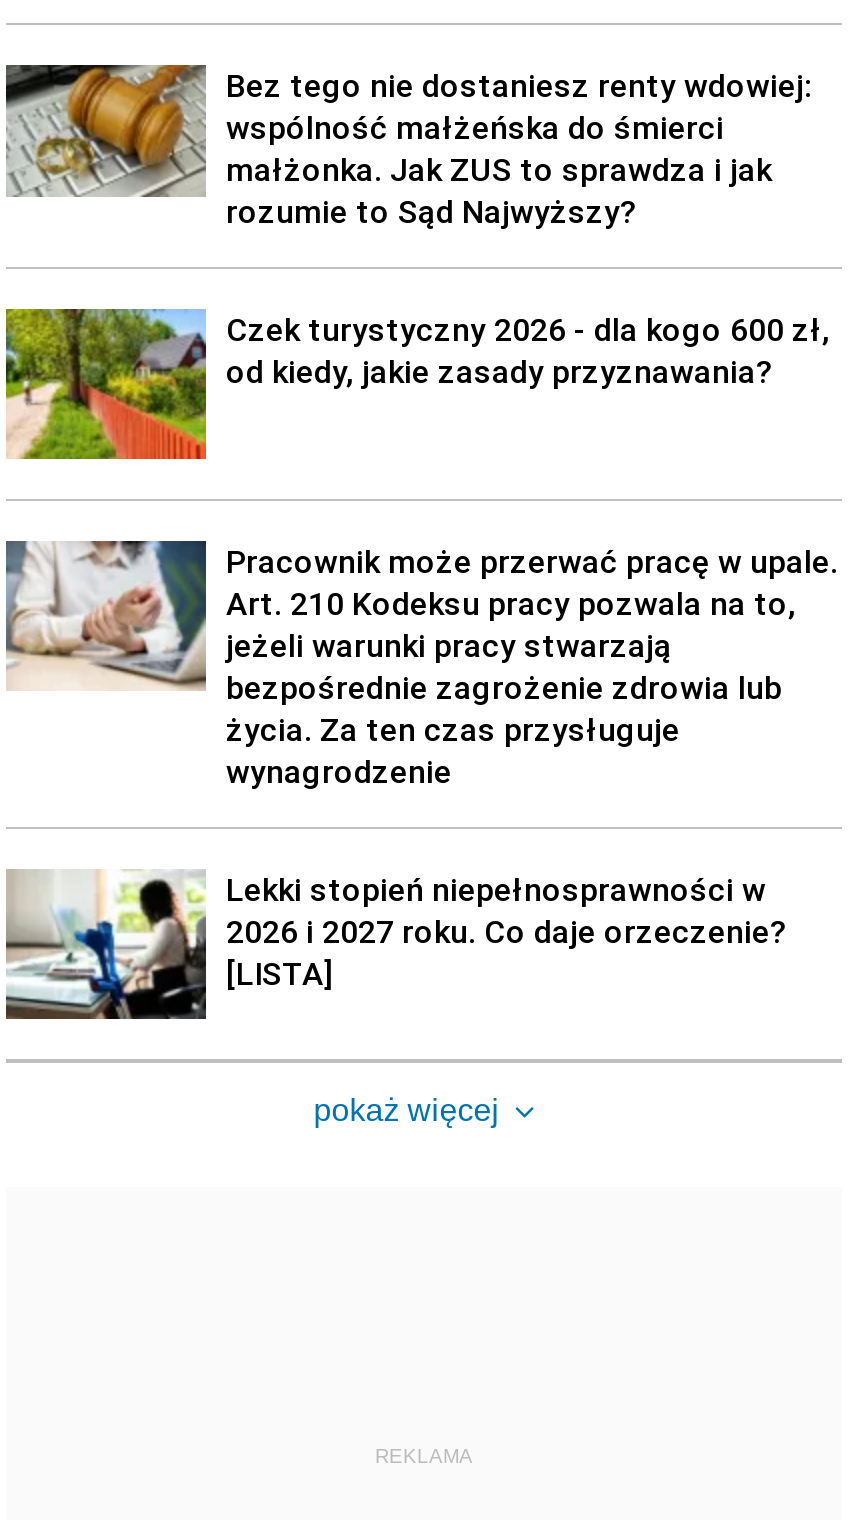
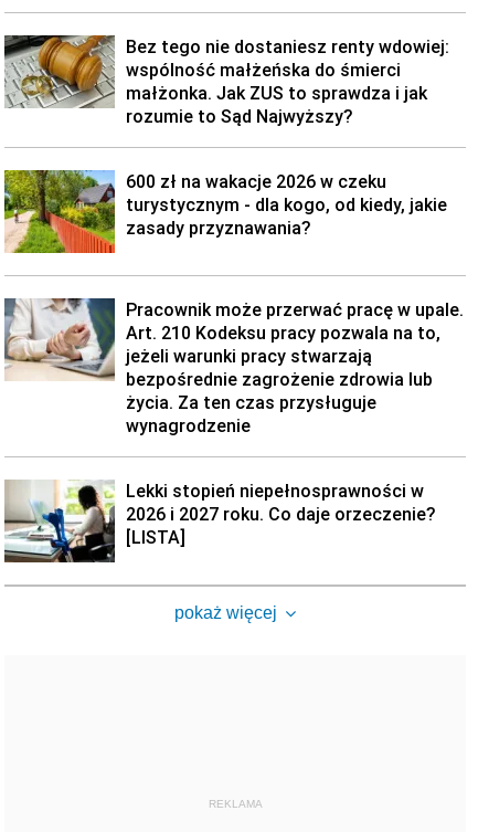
[226,309,830,391] Czek turystyczny 2026 - dla kogo 600 zł, | od kiedy, jakie zasady przyznawania? -> [126,170,447,239] 600 zł na wakacje 2026 w czeku | turystycznym - dla kogo, od kiedy, jakie | zasady przyznawania?

